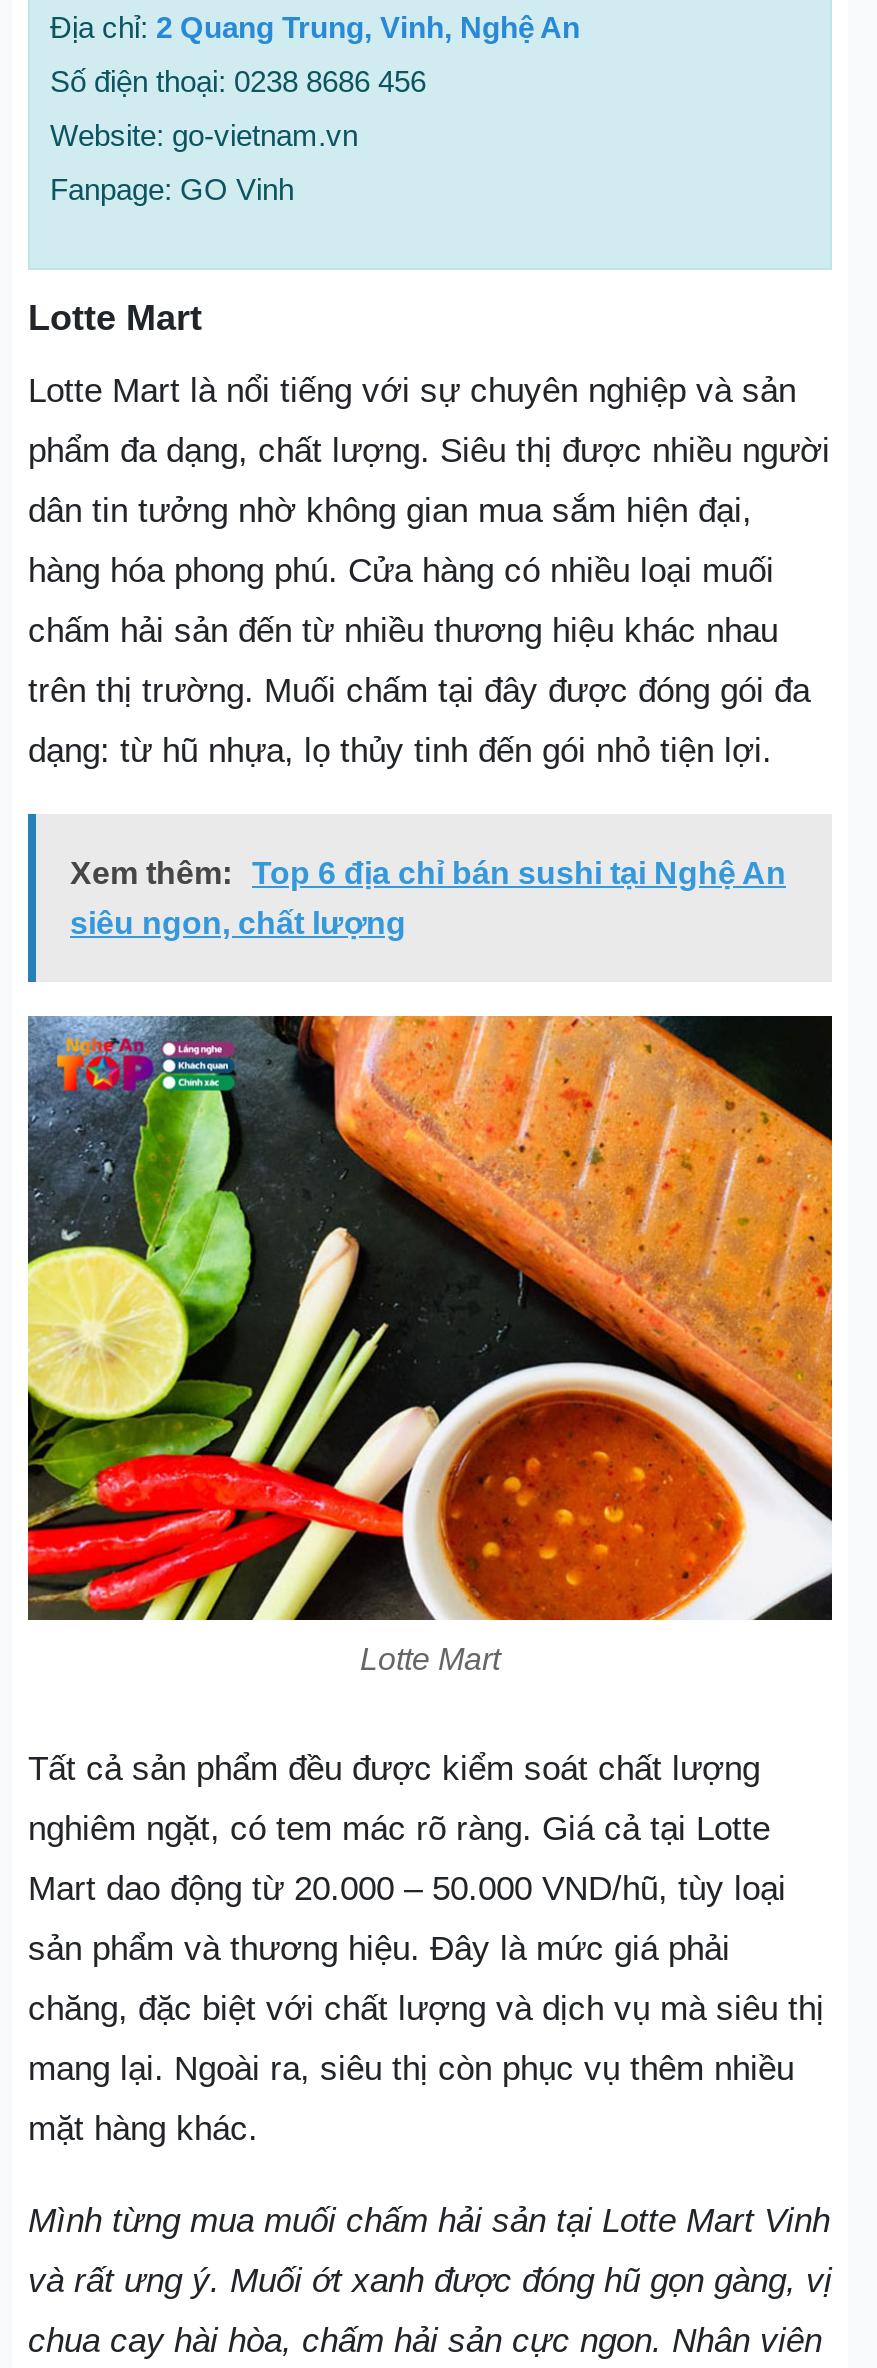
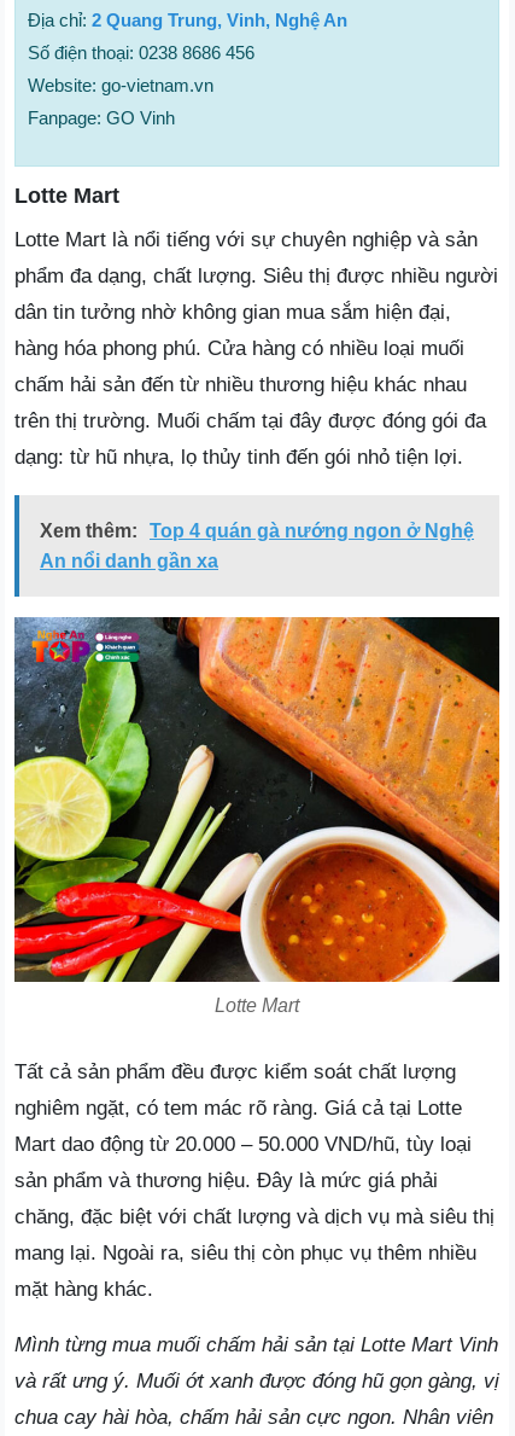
[70,856,786,890] Xem thêm: Top 6 địa chỉ bán sushi tại Nghệ An -> [40,521,474,541] Xem thêm: Top 4 quán gà nướng ngon ở Nghệ
[70,906,406,940] siêu ngon, chất lượng -> [40,551,218,571] An nổi danh gần xa

